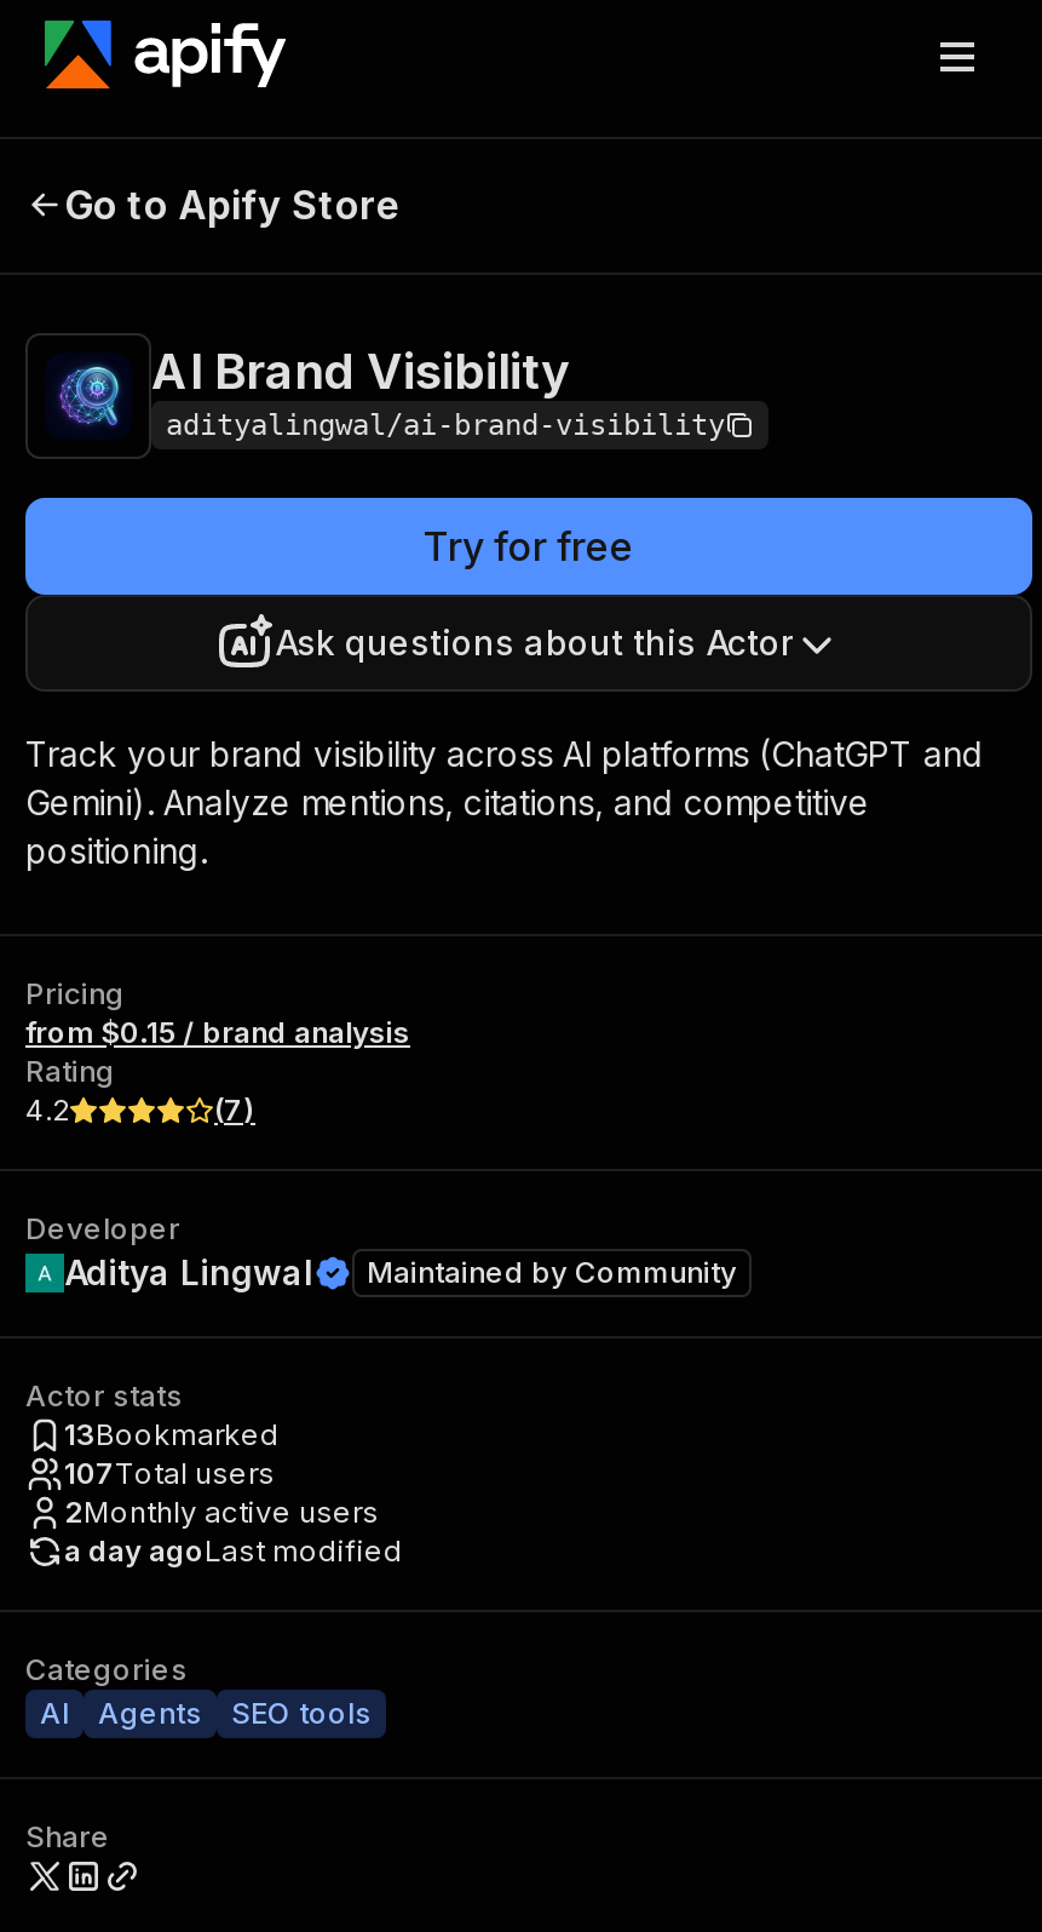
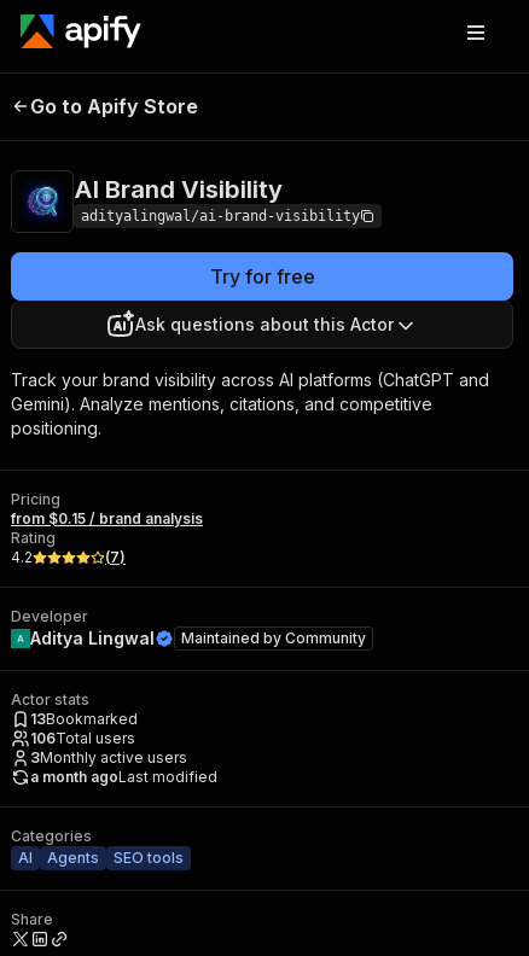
[64,1455,275,1491] 107Total users -> [30,729,135,747] 106Total users
[64,1494,379,1530] 2Monthly active users -> [30,748,187,766] 3Monthly active users
[64,1532,403,1569] a day agoLast modified -> [30,768,217,786] a month agoLast modified

